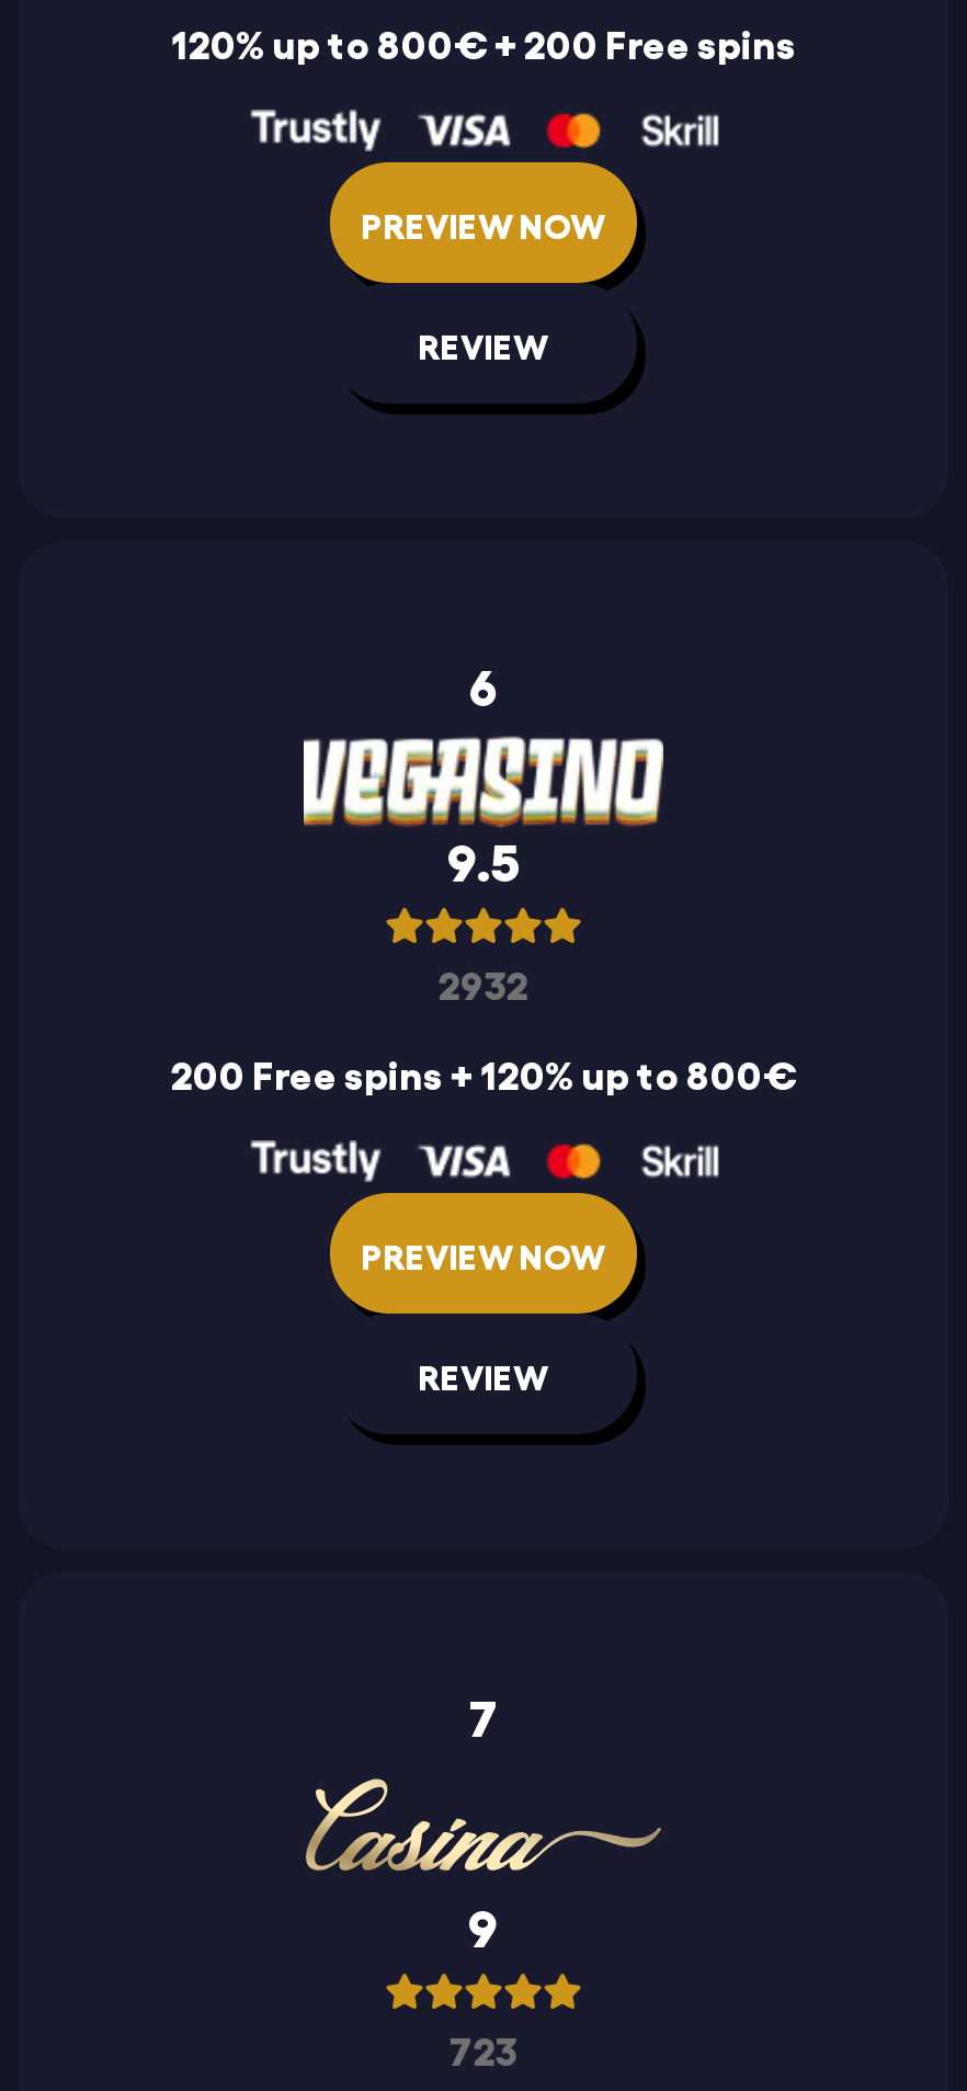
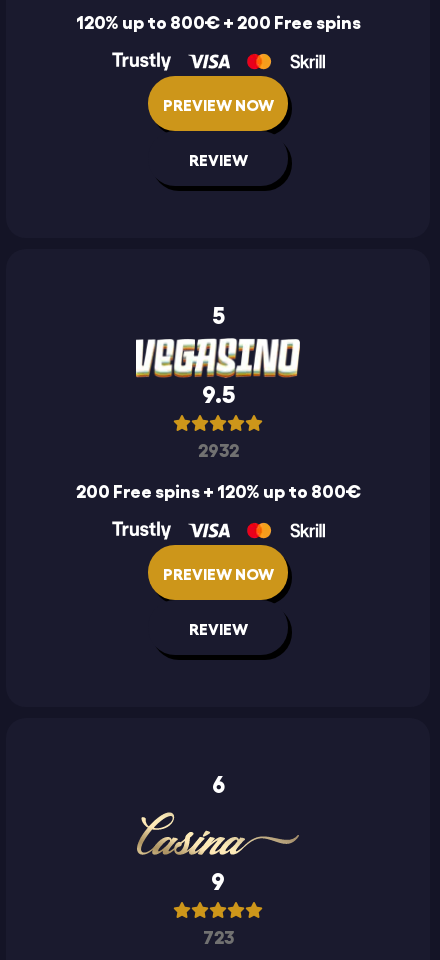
[469,654,498,715] 6 -> [211,300,224,328] 5
[469,1683,498,1745] 7 -> [211,769,224,797] 6

